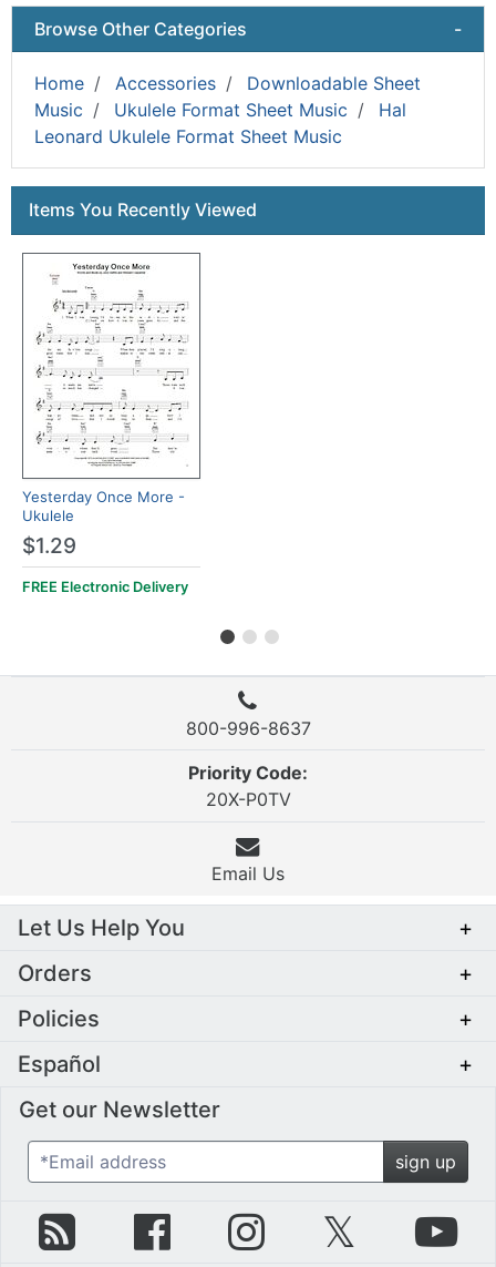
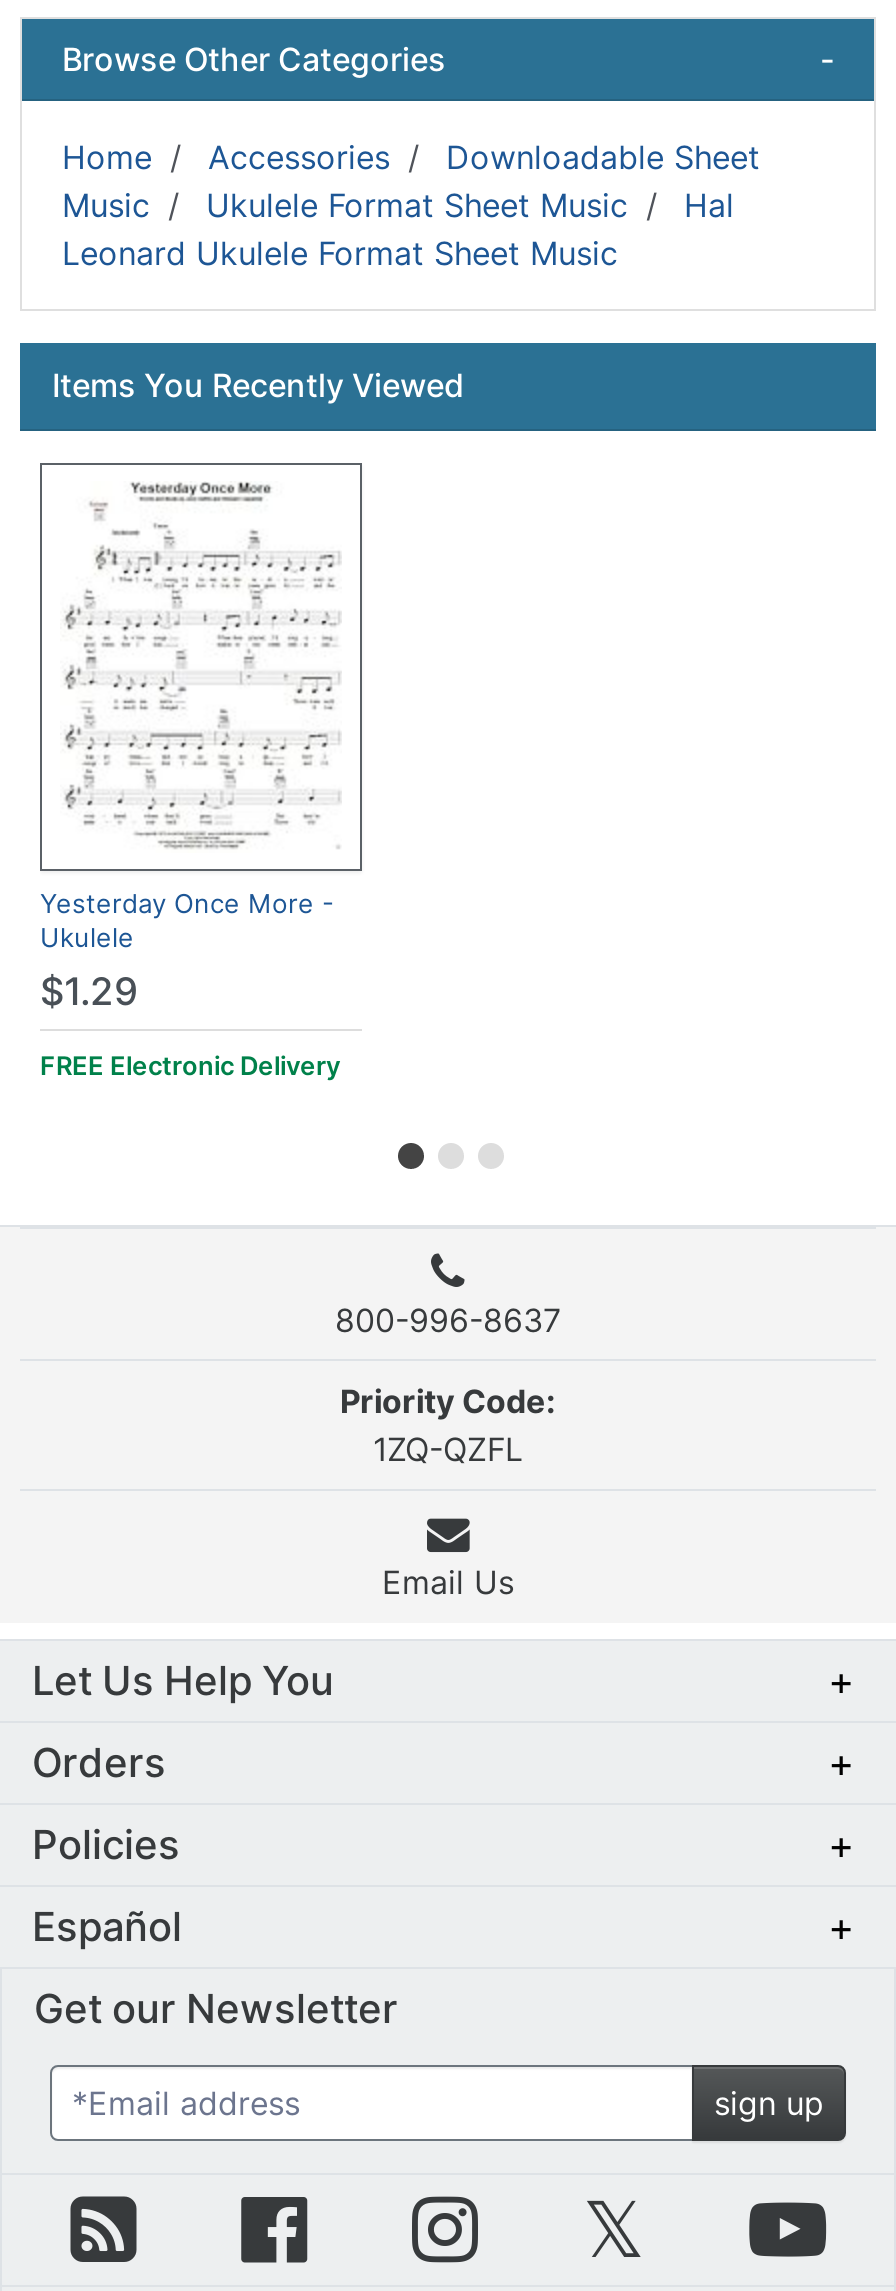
[205,788,291,811] 20X-P0TV -> [373,1430,523,1470] 1ZQ-QZFL

